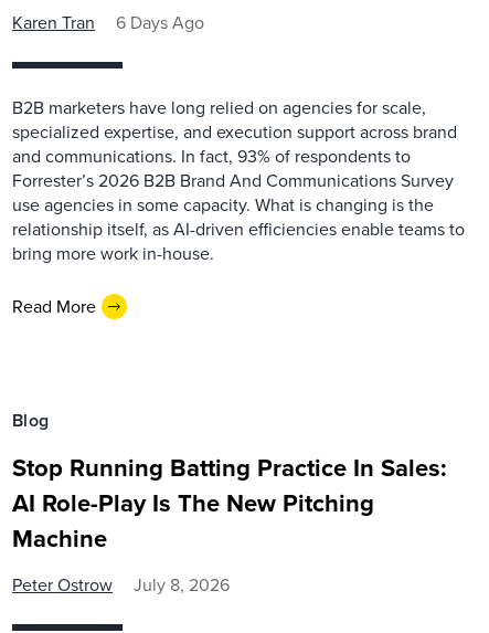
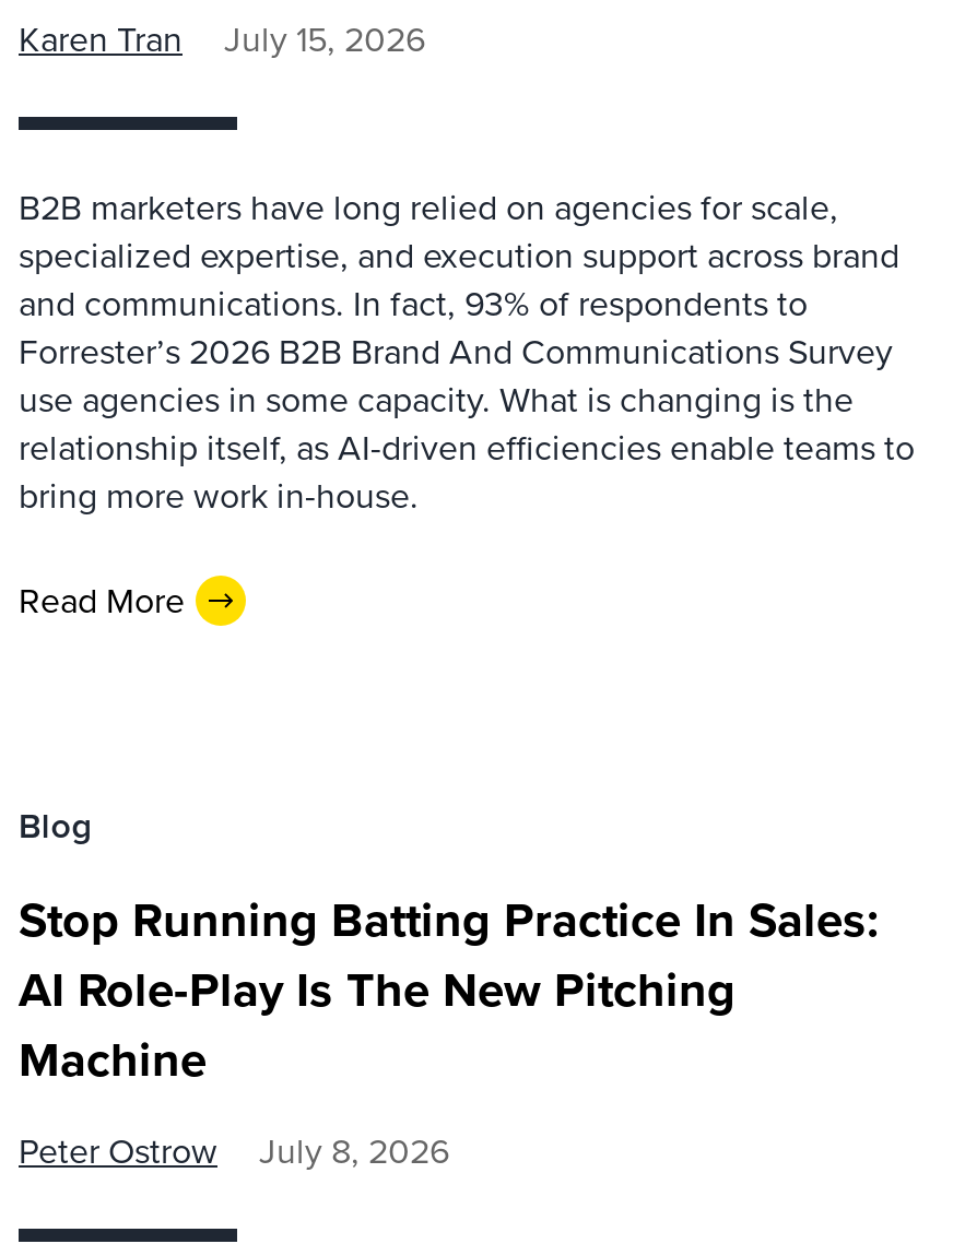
[12,10,204,35] Karen Tran 6 Days Ago -> [19,14,425,64] Karen Tran July 15, 2026

